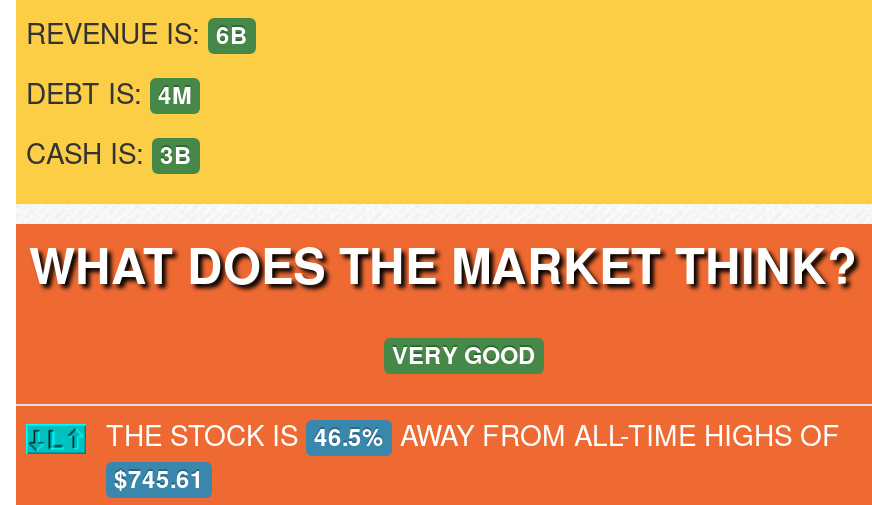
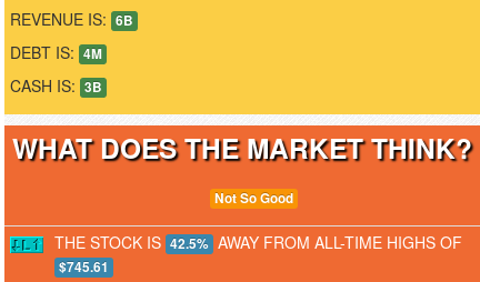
[392,338,536,372] VERY GOOD -> [214,189,293,208] Not So Good
[106,414,840,454] THE STOCK IS 46.5% AWAY FROM ALL-TIME HIGHS OF -> [54,231,462,253] THE STOCK IS 42.5% AWAY FROM ALL-TIME HIGHS OF

